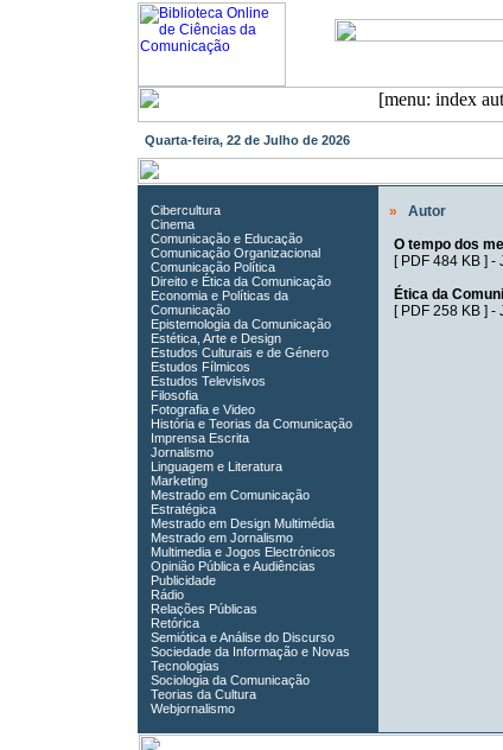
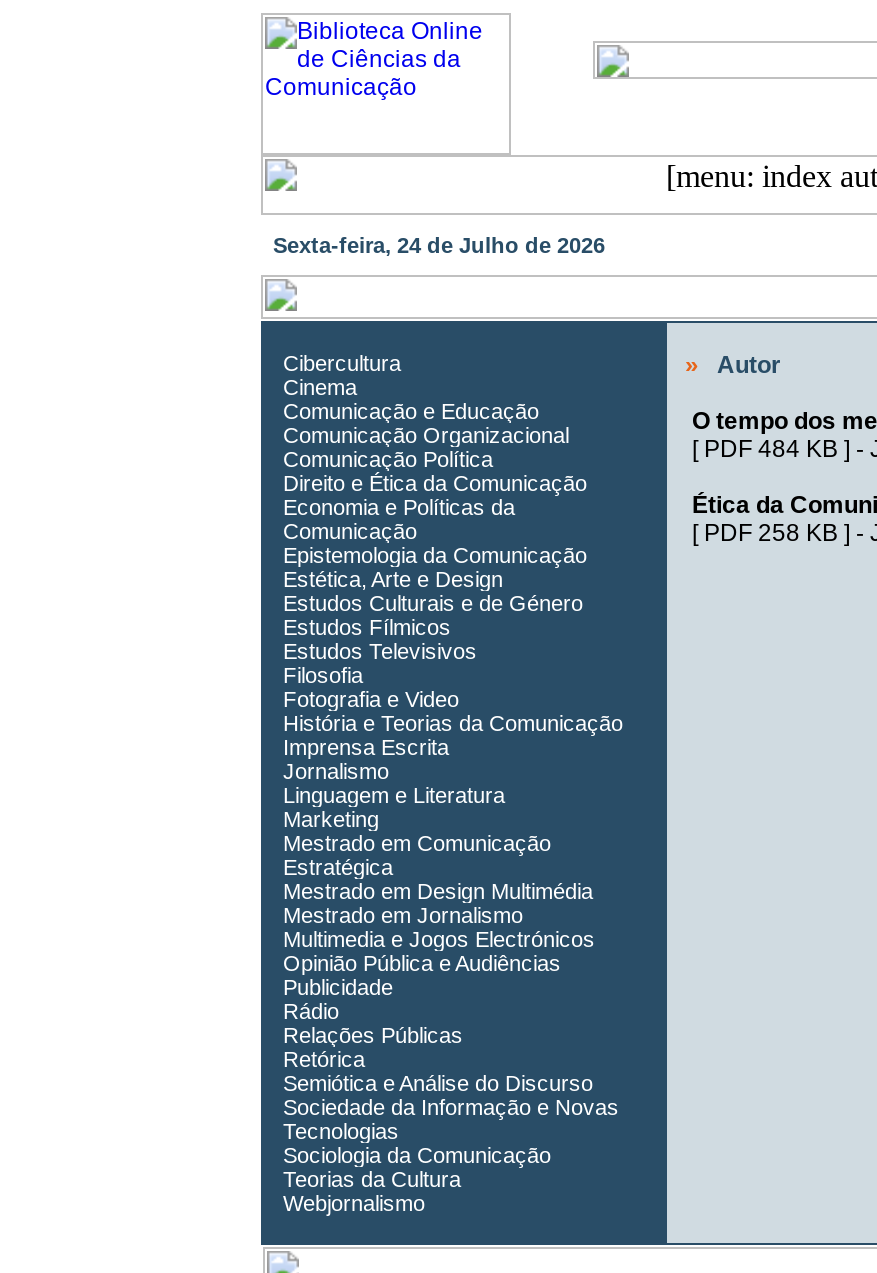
[145,133,361,147] Quarta-feira, 22 de Julho de 2026 -> [273,233,623,257] Sexta-feira, 24 de Julho de 2026

